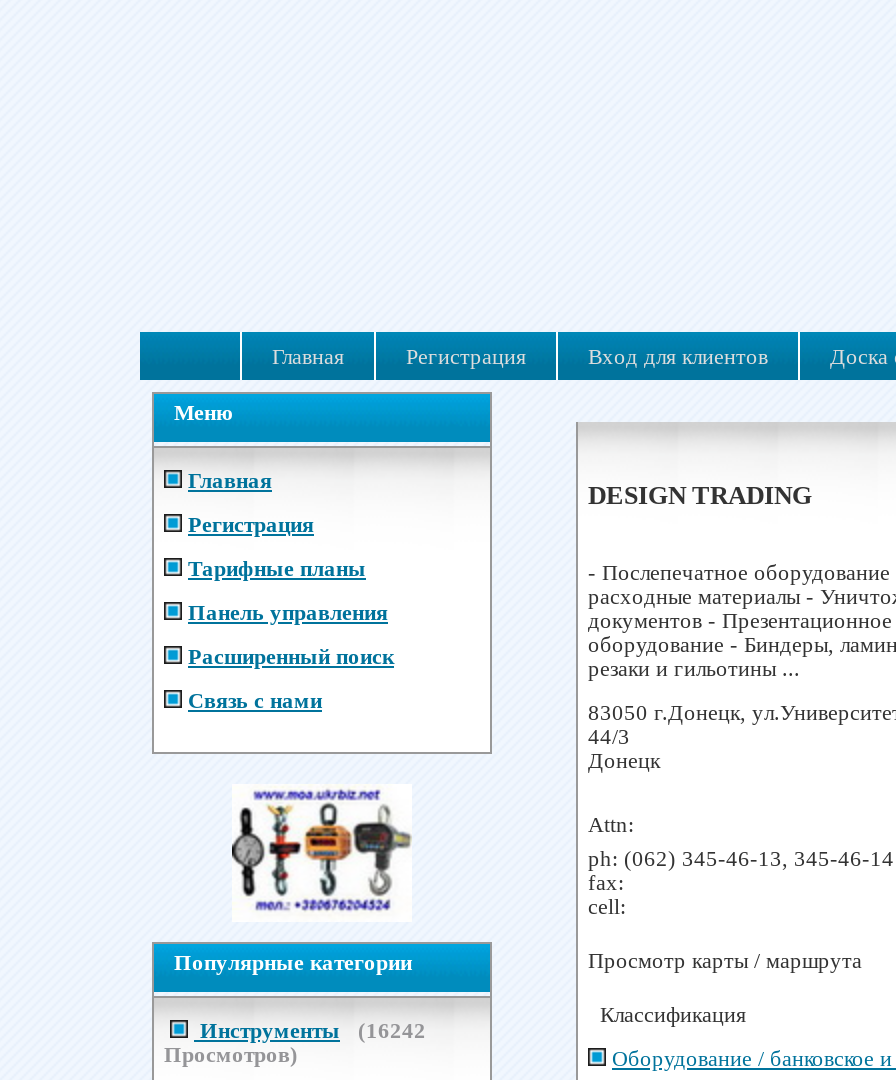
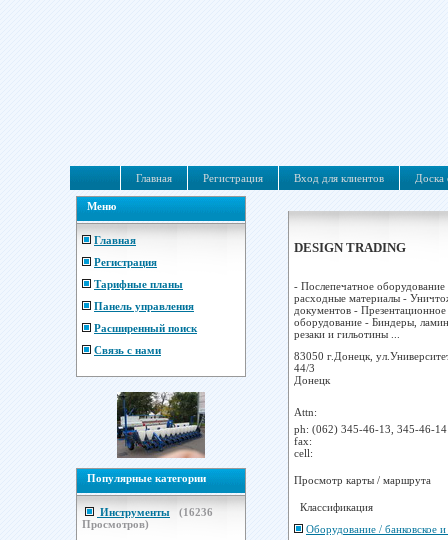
[232,784,410,916] [image] -> [116,391,206,459] [image]
[200,1018,426,1042] Инструменты (16242 -> [100,506,213,518] Инструменты (16236

